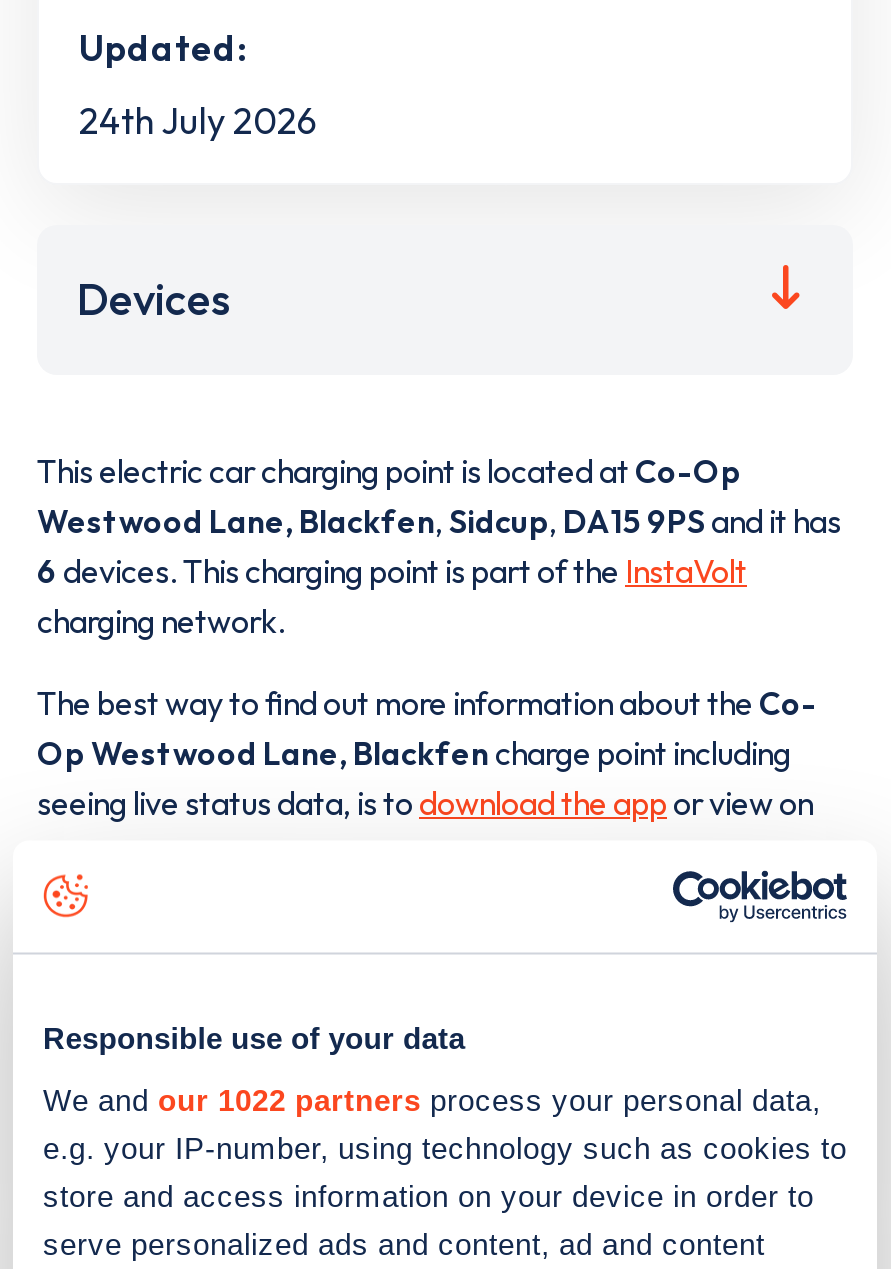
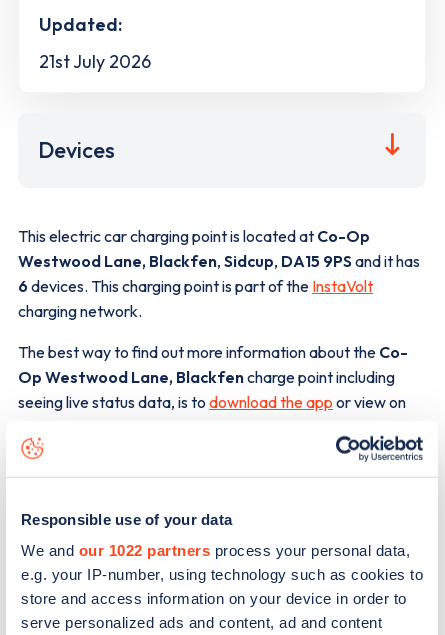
[79,99,317,145] 24th July 2026 -> [39,50,151,73] 21st July 2026

